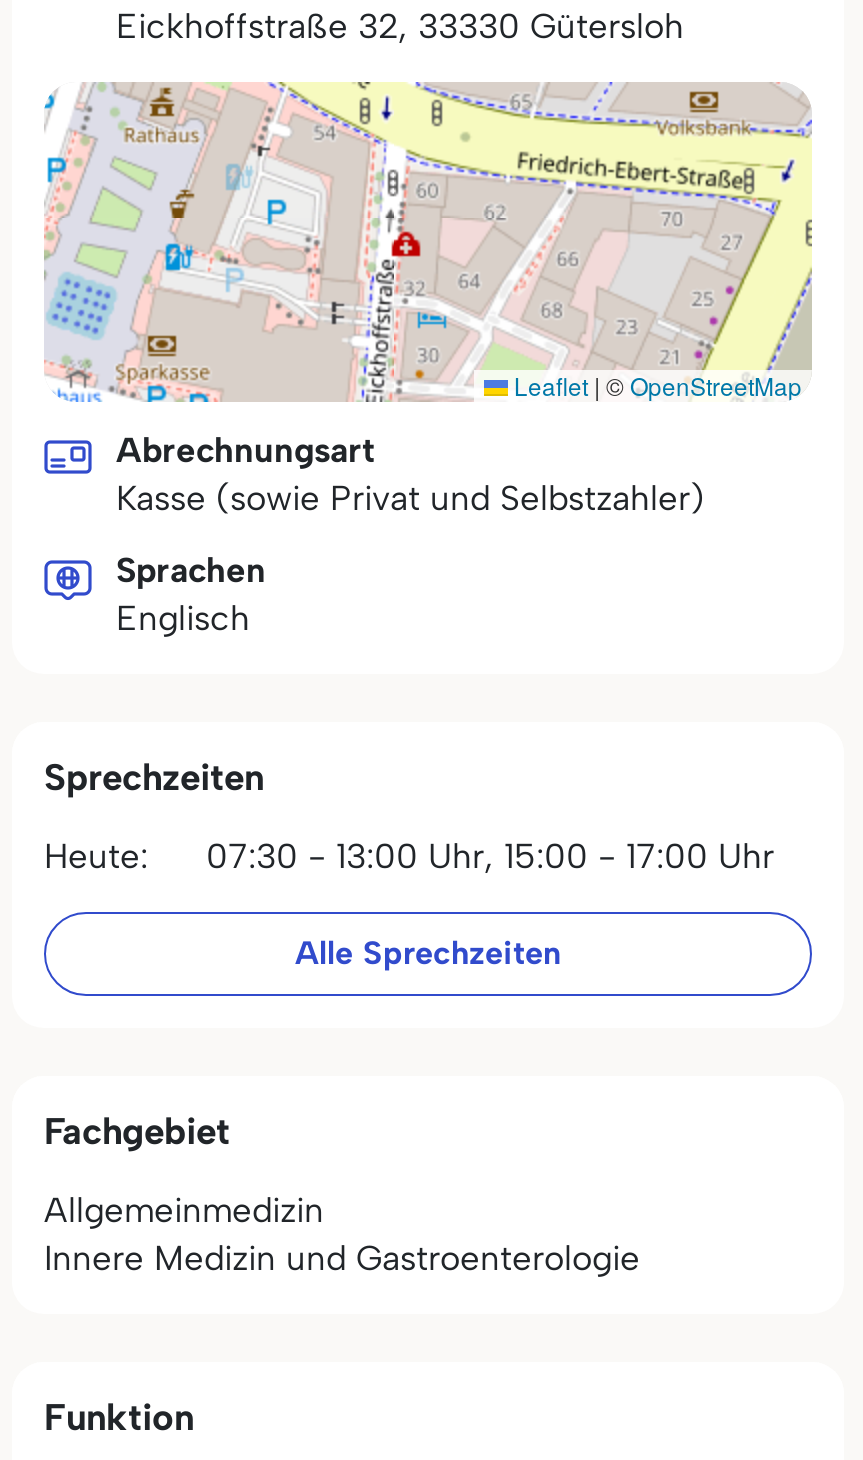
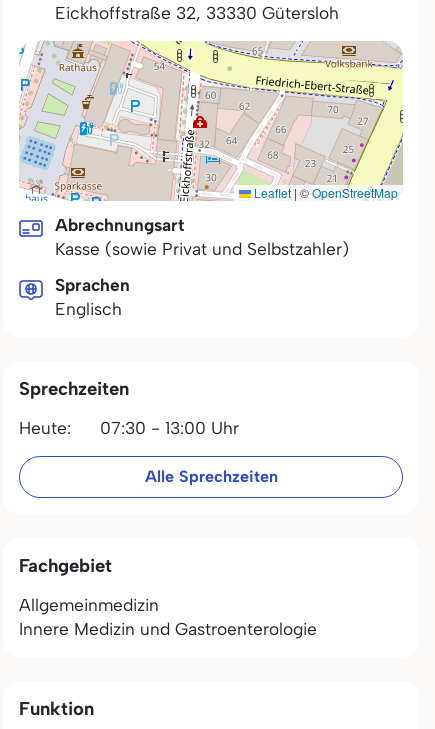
[44,836,774,876] Heute: 07:30 - 13:00 Uhr, 15:00 - 17:00 Uhr -> [19,418,239,438] Heute: 07:30 - 13:00 Uhr

